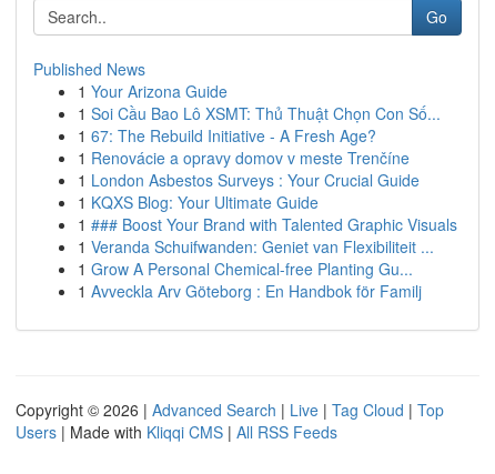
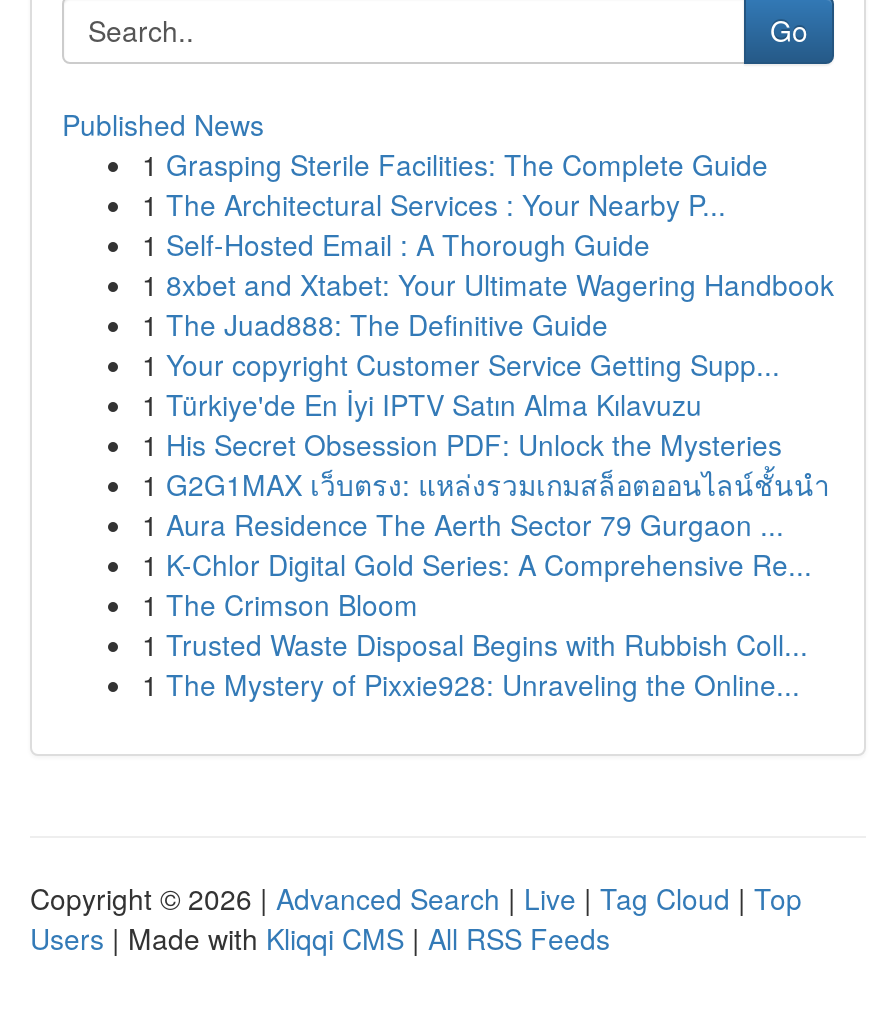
[78,80,457,302] 1 Your Arizona Guide | 1 Soi Cầu Bao Lô XSMT: Thủ Thuật Chọn Con Số... | 1 67: The Rebuild Initiative - A Fresh Age? | 1 Renovácie a opravy domov v meste Trenčíne | 1 London Asbestos Surveys : Your Crucial Guide | 1 KQXS Blog: Your Ultimate Guide | 1 ### Boost Your Brand with Talented Graphic Visuals | 1 Veranda Schuifwanden: Geniet van Flexibiliteit ... | 1 Grow A Personal Chemical-free Planting Gu... | 1 Avveckla Arv Göteborg : En Handbok för Familj -> [142,144,834,704] 1 Grasping Sterile Facilities: The Complete Guide | 1 The Architectural Services : Your Nearby P... | 1 Self-Hosted Email : A Thorough Guide | 1 8xbet and Xtabet: Your Ultimate Wagering Handbook | 1 The Juad888: The Definitive Guide | 1 Your copyright Customer Service Getting Supp... | 1 Türkiye'de En İyi IPTV Satın Alma Kılavuzu | 1 His Secret Obsession PDF: Unlock the Mysteries | 1 G2G1MAX เว็บตรง: แหล่งรวมเกมสล็อตออนไลน์ชั้นนำ | 1 Aura Residence The Aerth Sector 79 Gurgaon ... | 1 K-Chlor Digital Gold Series: A Comprehensive Re... | 1 The Crimson Bloom | 1 Trusted Waste Disposal Begins with Rubbish Coll... | 1 The Mystery of Pixxie928: Unraveling the Online...

